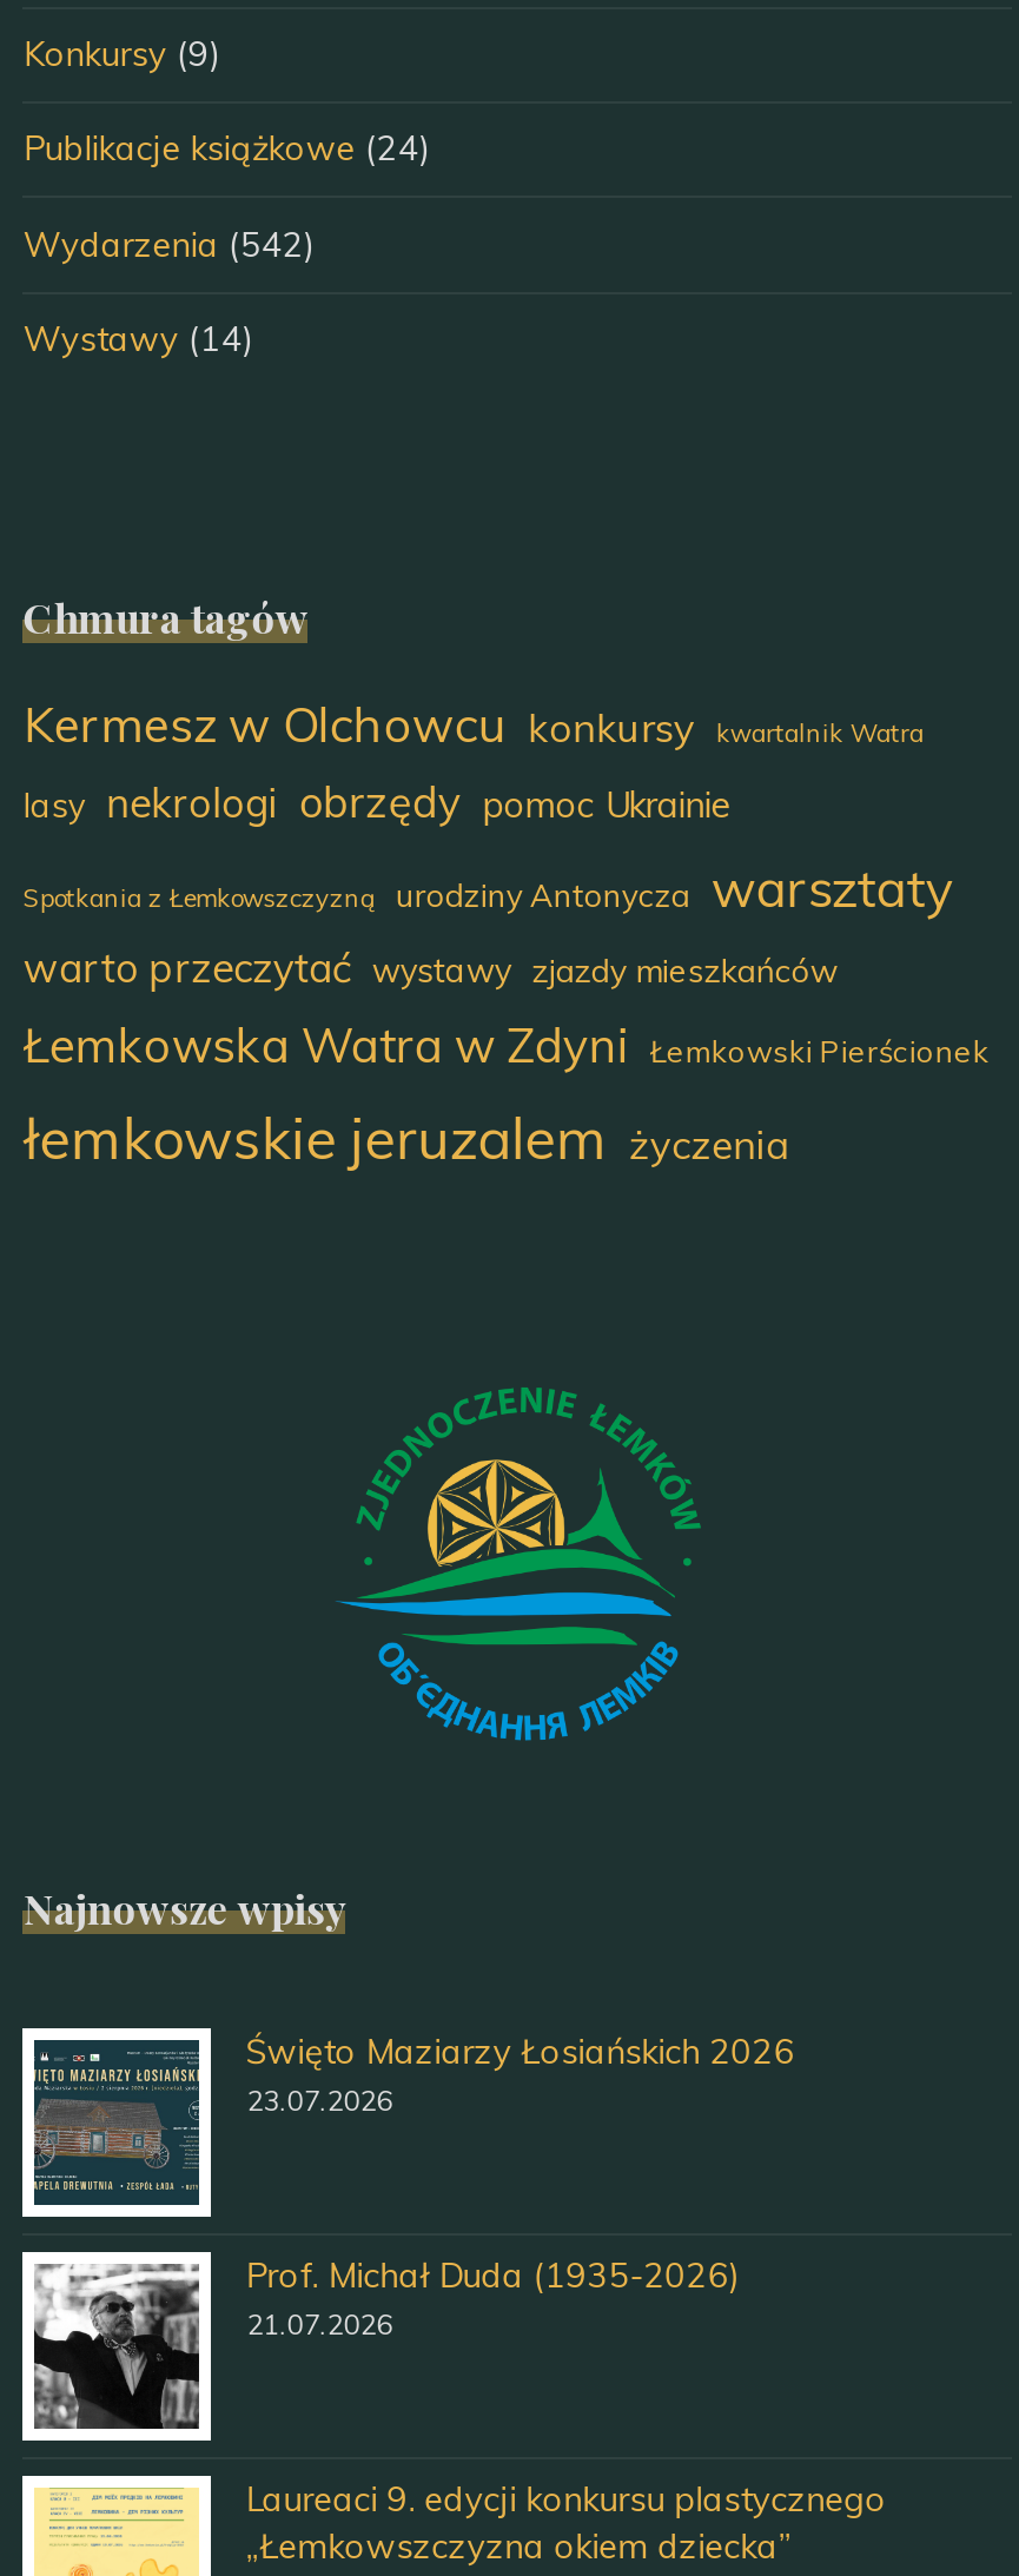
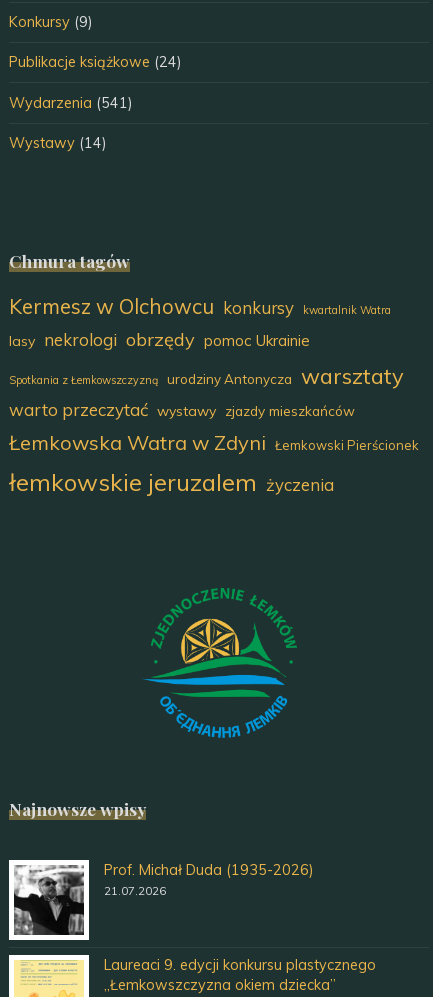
[23,223,315,265] Wydarzenia (542) -> [9,93,133,111] Wydarzenia (541)
[27,2028,795,2219] [image] | Święto Maziarzy Łosiańskich 2026 | 23.07.2026 -> none

